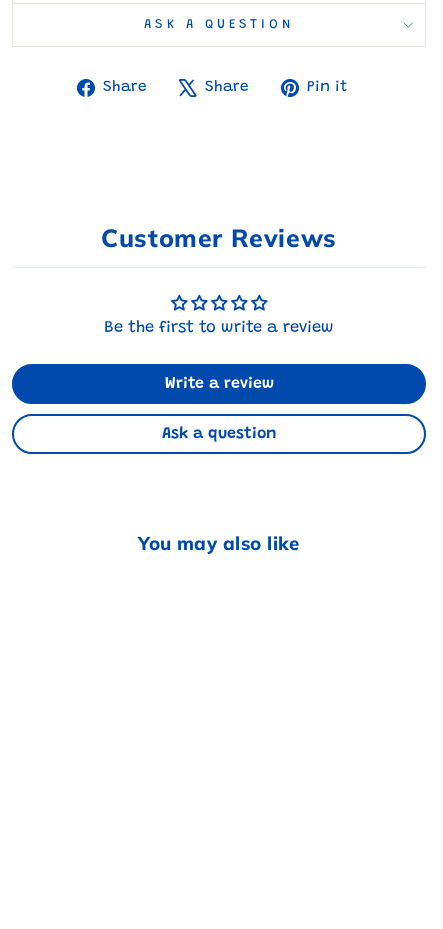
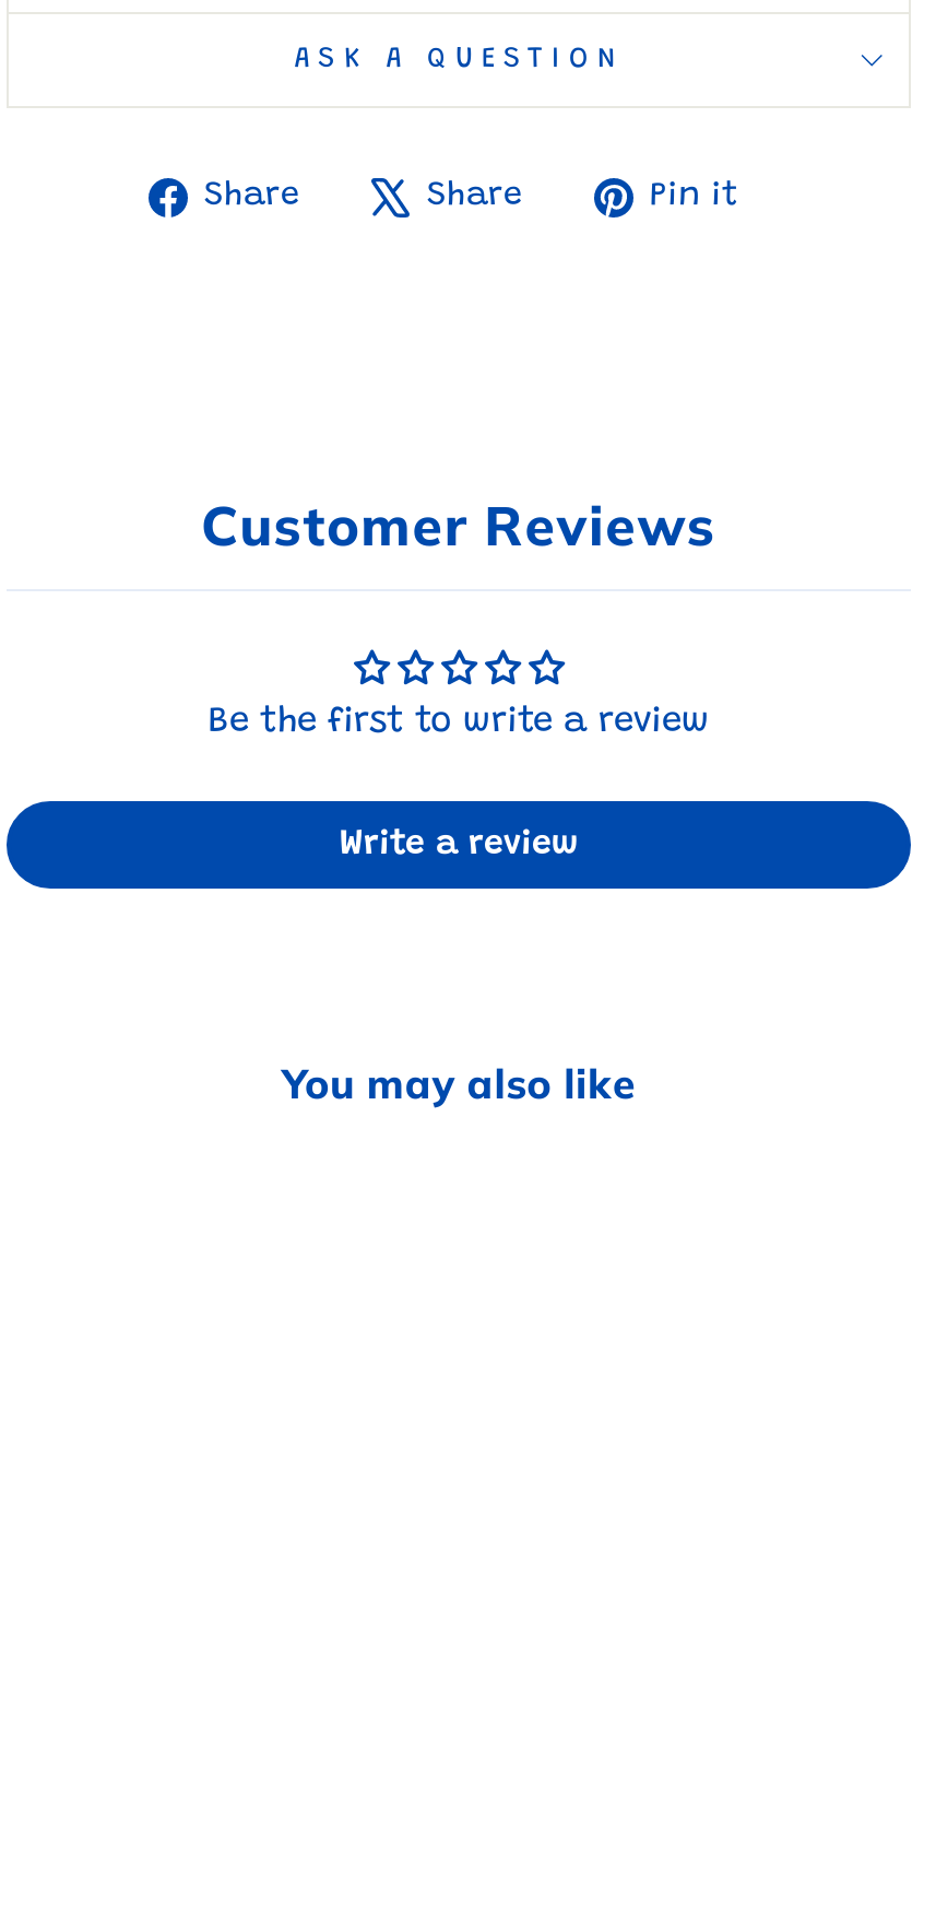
[161,426,276,442] Ask a question -> none

